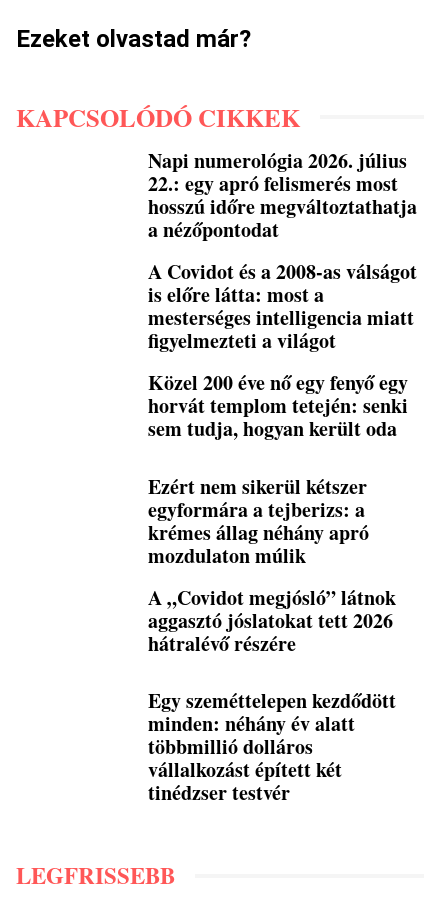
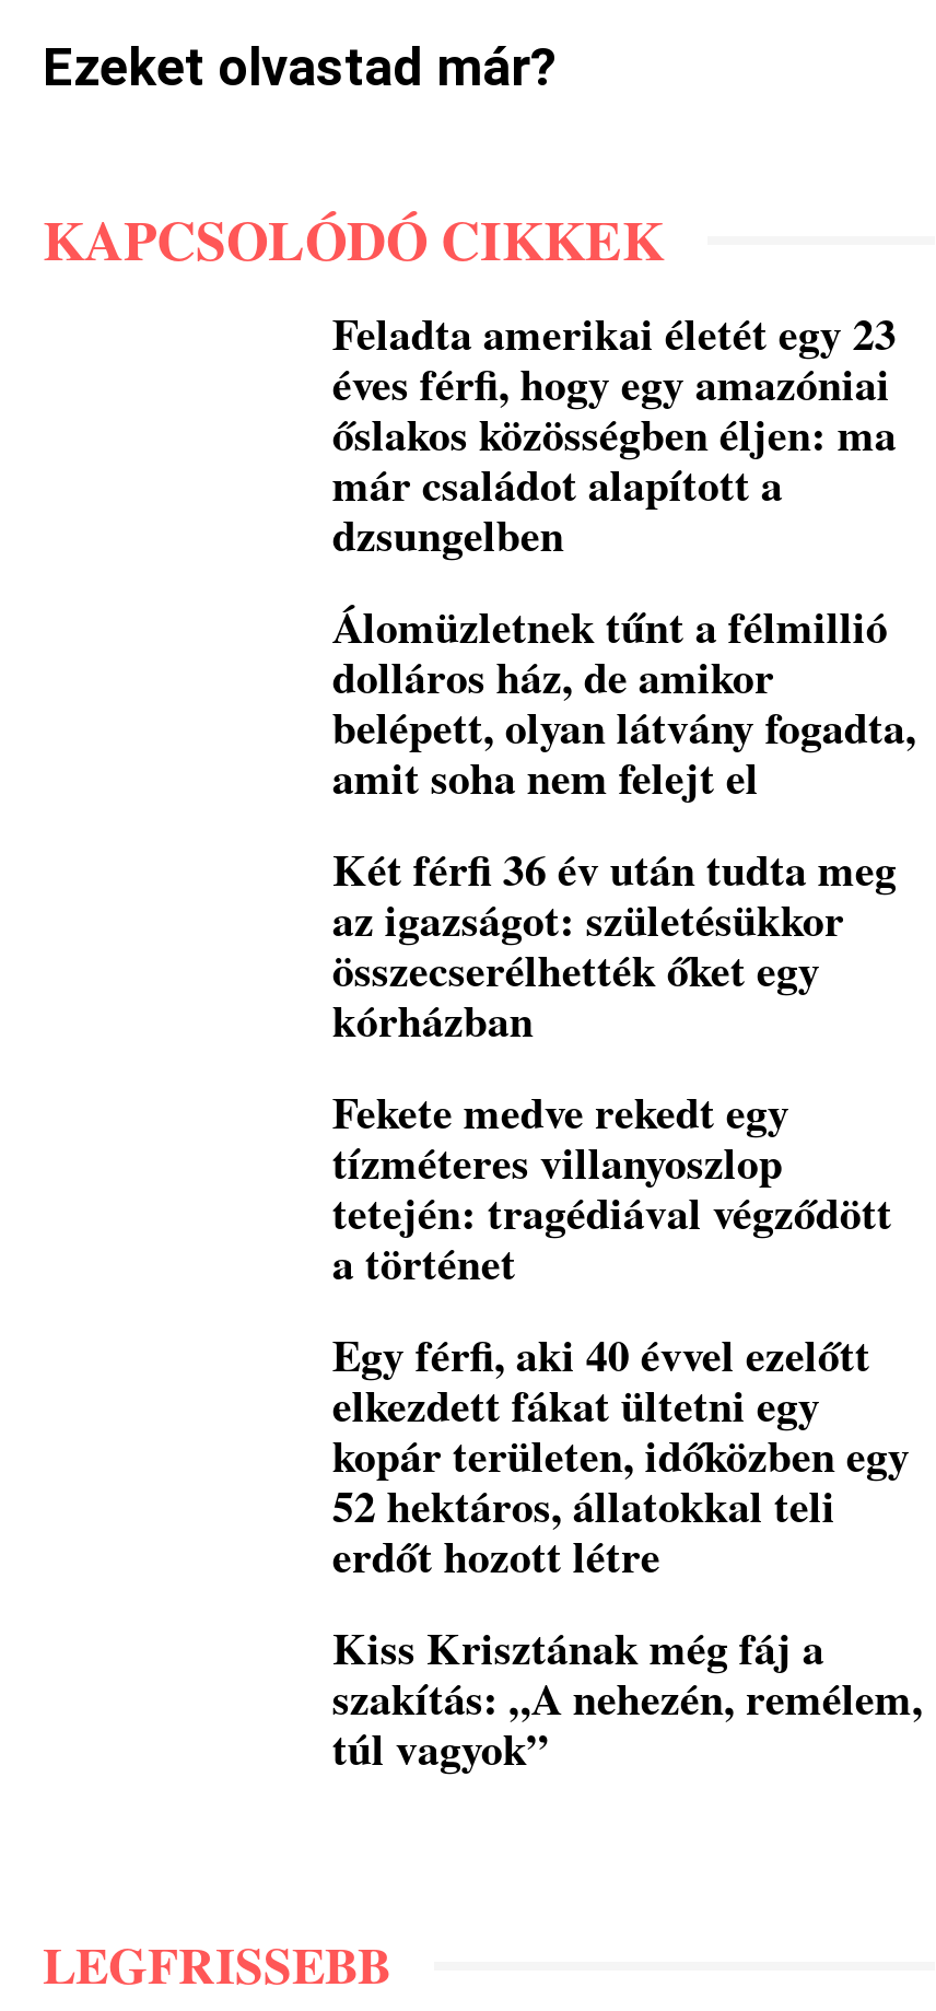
[148,146,417,807] Napi numerológia 2026. július | 22.: egy apró felismerés most | hosszú időre megváltoztathatja | a nézőpontodat | A Covidot és a 2008-as válságot | is előre látta: most a | mesterséges intelligencia miatt | figyelmezteti a világot | Közel 200 éve nő egy fenyő egy | horvát templom tetején: senki | sem tudja, hogyan került oda | Ezért nem sikerül kétszer | egyformára a tejberizs: a | krémes állag néhány apró | mozdulaton múlik | A „Covidot megjósló” látnok | aggasztó jóslatokat tett 2026 | hátralévő részére | Egy szeméttelepen kezdődött | minden: néhány év alatt | többmillió dolláros | vállalkozást épített két | tinédzser testvér -> [332,303,923,1781] Feladta amerikai életét egy 23 | éves férfi, hogy egy amazóniai | őslakos közösségben éljen: ma | már családot alapított a | dzsungelben | Álomüzletnek tűnt a félmillió | dolláros ház, de amikor | belépett, olyan látvány fogadta, | amit soha nem felejt el | Két férfi 36 év után tudta meg | az igazságot: születésükkor | összecserélhették őket egy | kórházban | Fekete medve rekedt egy | tízméteres villanyoszlop | tetején: tragédiával végződött | a történet | Egy férfi, aki 40 évvel ezelőtt | elkezdett fákat ültetni egy | kopár területen, időközben egy | 52 hektáros, állatokkal teli | erdőt hozott létre | Kiss Krisztának még fáj a | szakítás: „A nehezén, remélem, | túl vagyok”

